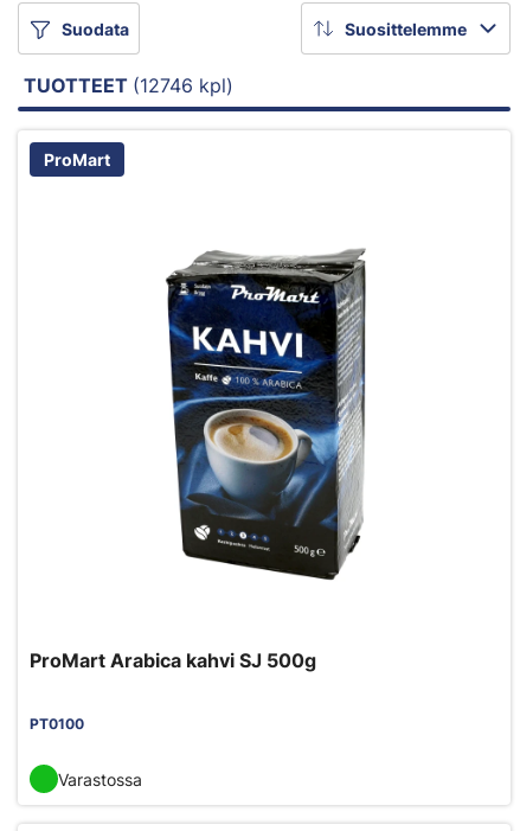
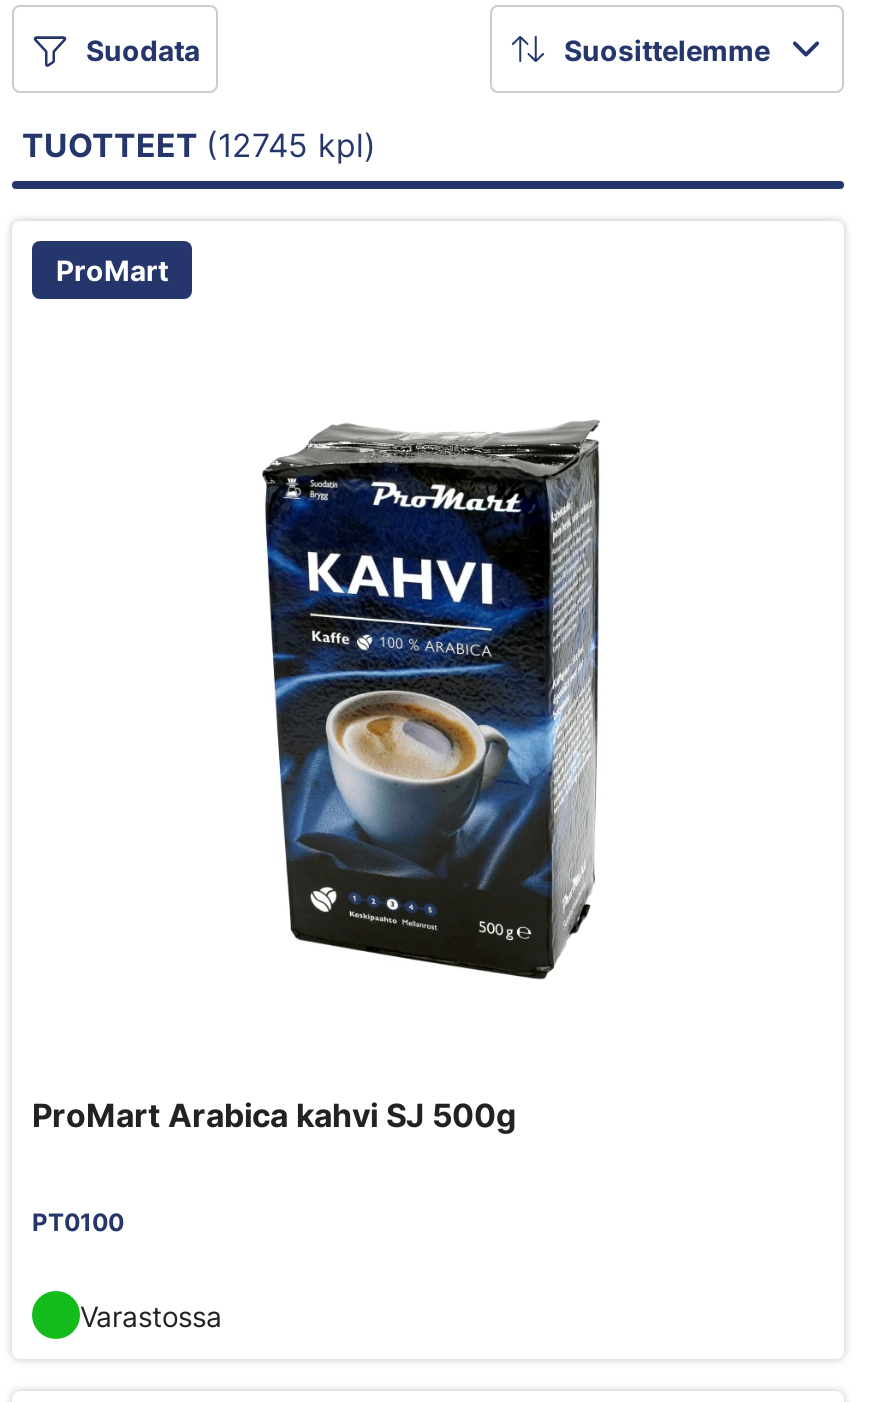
[24,74,233,98] TUOTTEET (12746 kpl) -> [22,126,376,166] TUOTTEET (12745 kpl)

